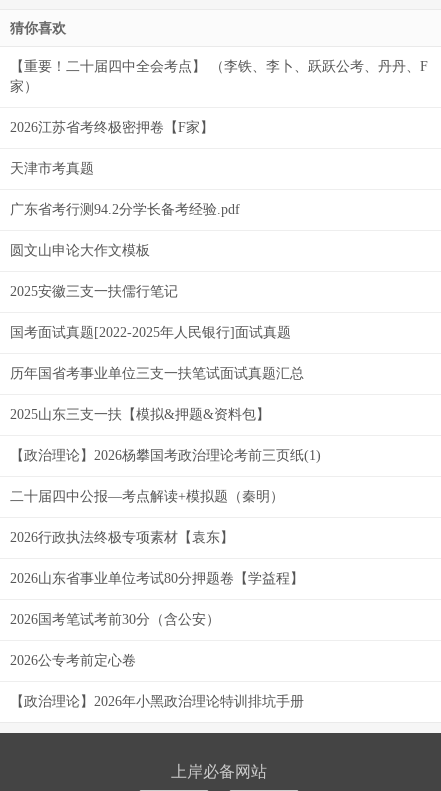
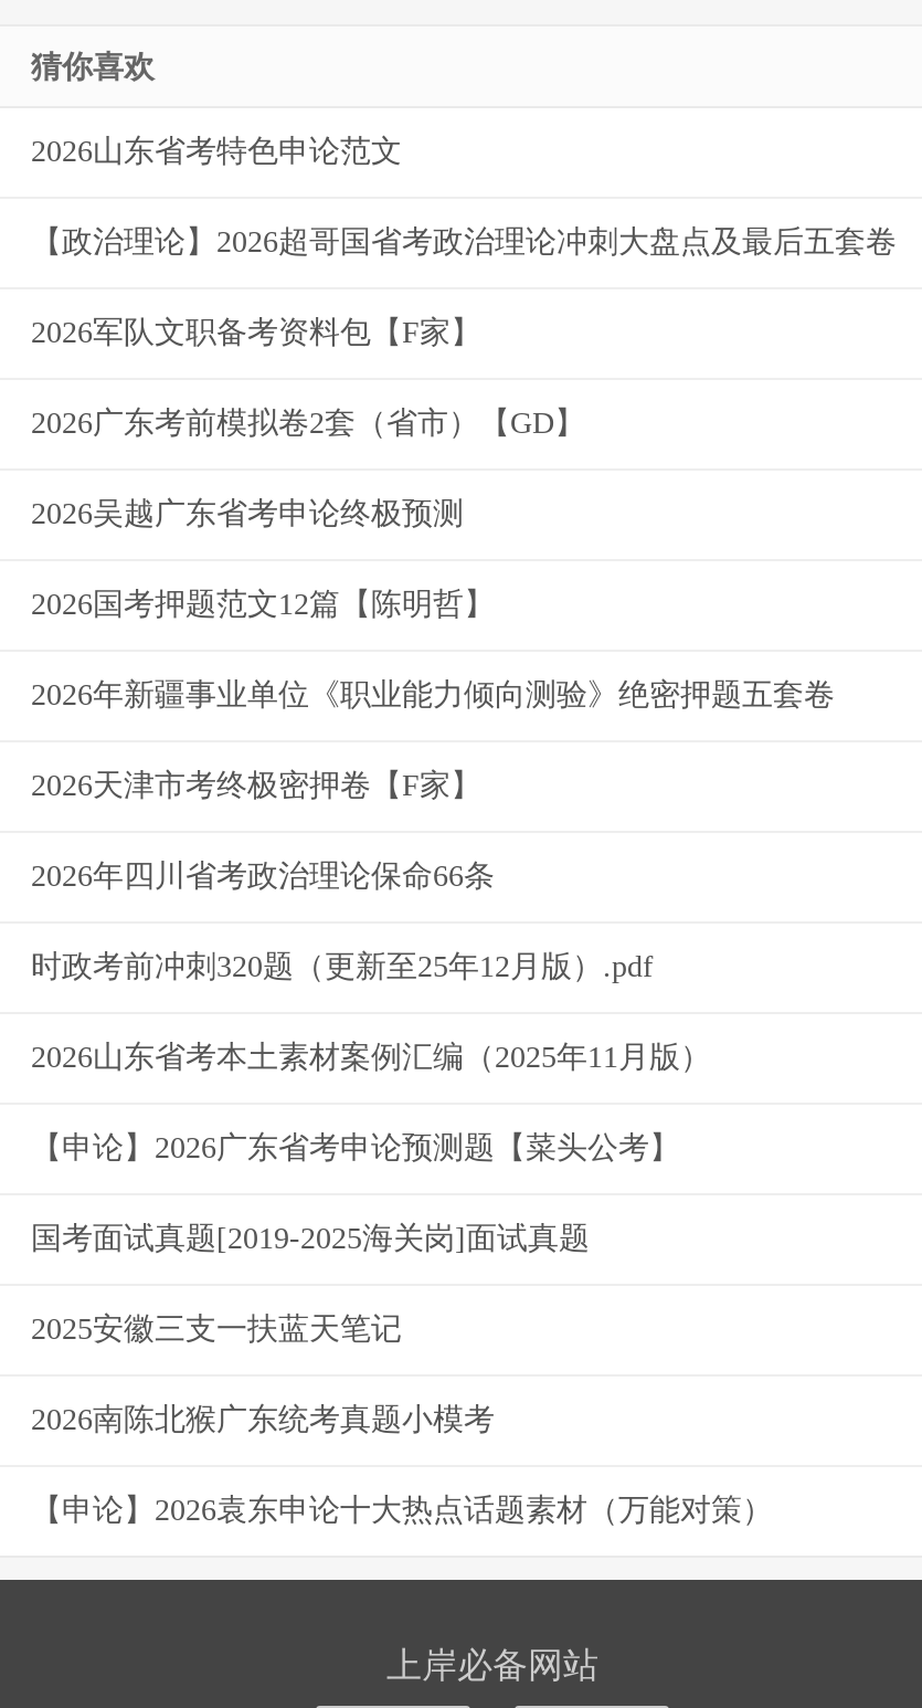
[10,59,428,94] 【重要！二十届四中全会考点】 （李铁、李卜、跃跃公考、丹丹、F | 家） -> [31,135,402,168] 2026山东省考特色申论范文
[10,120,214,135] 2026江苏省考终极密押卷【F家】 -> [31,225,897,259] 【政治理论】2026超哥国省考政治理论冲刺大盘点及最后五套卷
[10,161,94,176] 天津市考真题 -> [31,316,481,349] 2026军队文职备考资料包【F家】
[10,202,240,217] 广东省考行测94.2分学长备考经验.pdf -> [31,407,585,440] 2026广东考前模拟卷2套（省市）【GD】
[10,243,150,258] 圆文山申论大作文模板 -> [31,497,464,530] 2026吴越广东省考申论终极预测
[10,284,178,299] 2025安徽三支一扶儒行笔记 -> [31,588,495,621] 2026国考押题范文12篇【陈明哲】
[10,325,291,340] 国考面试真题[2022-2025年人民银行]面试真题 -> [31,678,835,711] 2026年新疆事业单位《职业能力倾向测验》绝密押题五套卷
[10,366,304,381] 历年国省考事业单位三支一扶笔试面试真题汇总 -> [31,769,481,802] 2026天津市考终极密押卷【F家】
[10,407,270,422] 2025山东三支一扶【模拟&押题&资料包】 -> [31,860,495,893] 2026年四川省考政治理论保命66条
[10,448,321,463] 【政治理论】2026杨攀国考政治理论考前三页纸(1) -> [31,950,654,983] 时政考前冲刺320题（更新至25年12月版）.pdf
[10,489,284,504] 二十届四中公报—考点解读+模拟题（秦明） -> [31,1041,711,1074] 2026山东省考本土素材案例汇编（2025年11月版）
[10,530,234,545] 2026行政执法终极专项素材【袁东】 -> [31,1131,680,1164] 【申论】2026广东省考申论预测题【菜头公考】
[10,571,304,586] 2026山东省事业单位考试80分押题卷【学益程】 -> [31,1222,590,1255] 国考面试真题[2019-2025海关岗]面试真题
[10,612,220,627] 2026国考笔试考前30分（含公安） -> [31,1312,402,1346] 2025安徽三支一扶蓝天笔记
[10,653,136,668] 2026公专考前定心卷 -> [31,1403,495,1436] 2026南陈北猴广东统考真题小模考
[10,694,304,709] 【政治理论】2026年小黑政治理论特训排坑手册 -> [31,1494,773,1527] 【申论】2026袁东申论十大热点话题素材（万能对策）

